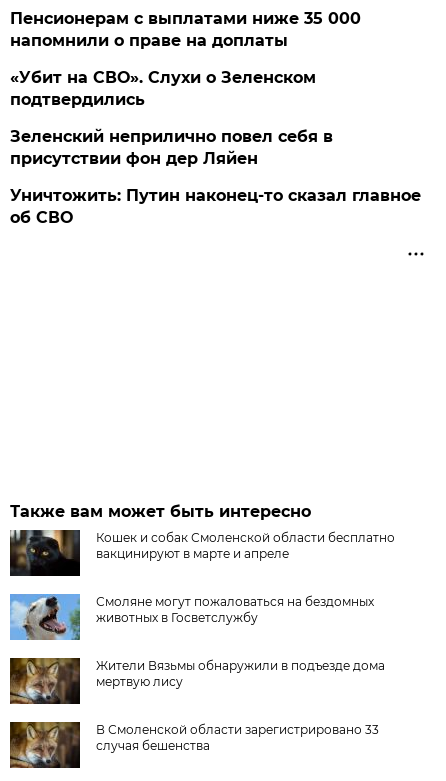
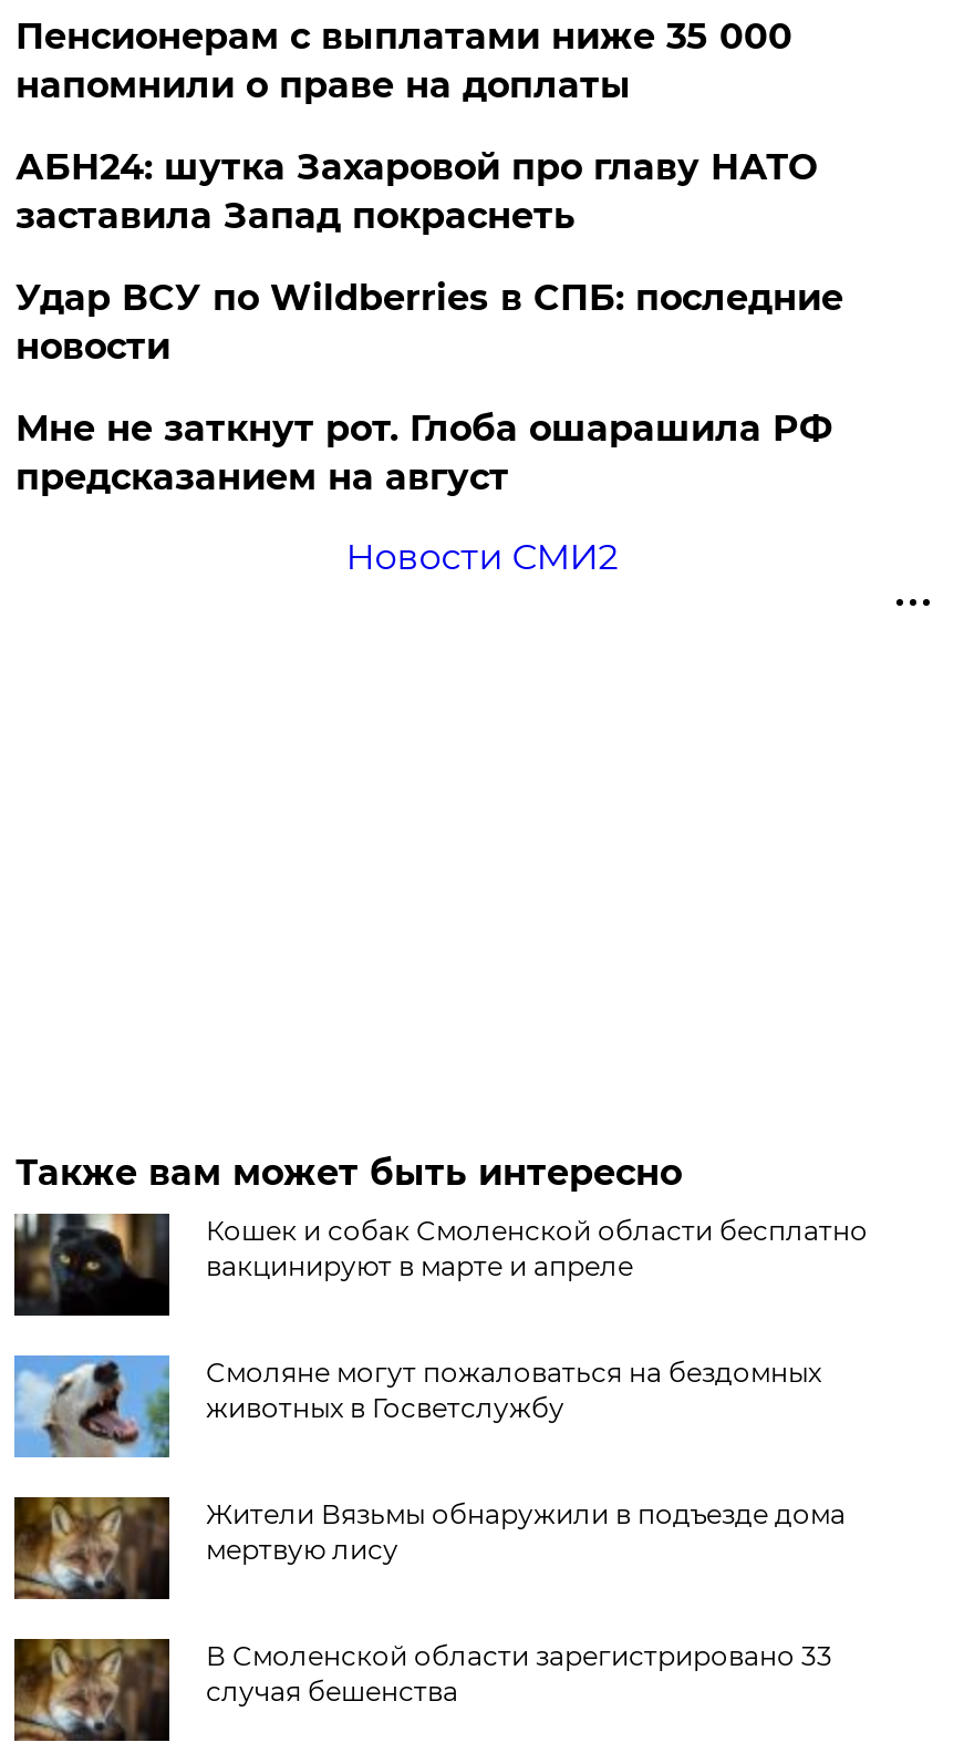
[10,68,421,227] «Убит на СВО». Слухи о Зеленском | подтвердились | Зеленский неприлично повел cебя в | присутствии фон дер Ляйен | Уничтожить: Путин наконец-то сказал главное | об СВО -> [15,146,843,578] АБН24: шутка Захаровой про главу НАТО | заставила Запад покраснеть | Удар ВСУ по Wildberries в СПБ: последние | новости | Мне не заткнут рот. Глоба ошарашила РФ | предсказанием на август | Новости СМИ2

